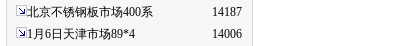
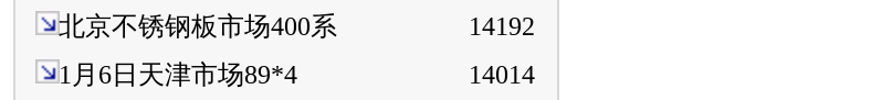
[212,5,242,19] 14187 -> [469,11,535,42] 14192
[212,27,242,41] 14006 -> [469,59,535,90] 14014

